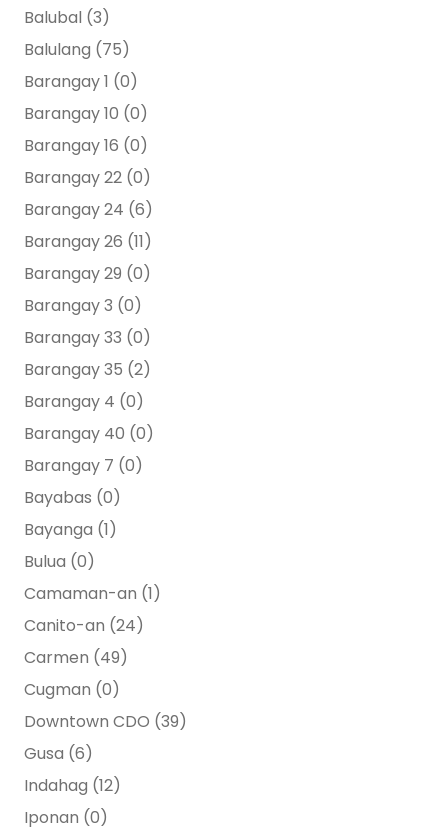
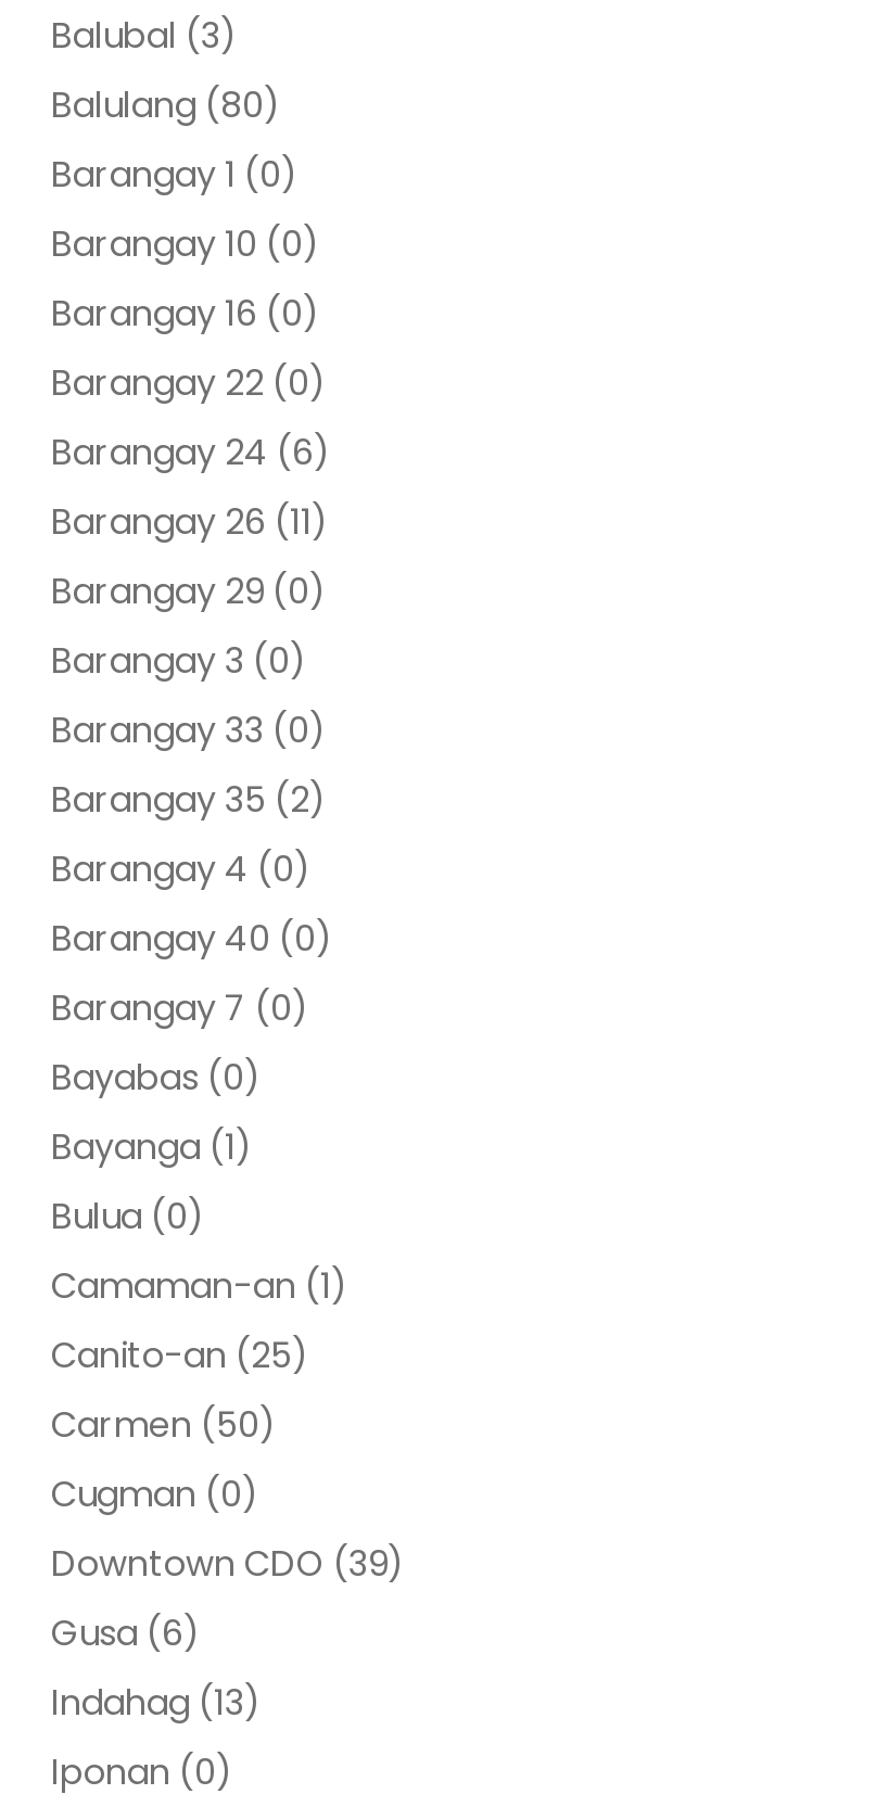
[24,38,130,61] Balulang (75) -> [51,80,281,130] Balulang (80)
[24,614,144,637] Canito-an (24) -> [51,1331,309,1380] Canito-an (25)
[24,646,128,669] Carmen (49) -> [51,1400,277,1450] Carmen (50)
[24,774,121,797] Indahag (12) -> [51,1678,262,1728] Indahag (13)

